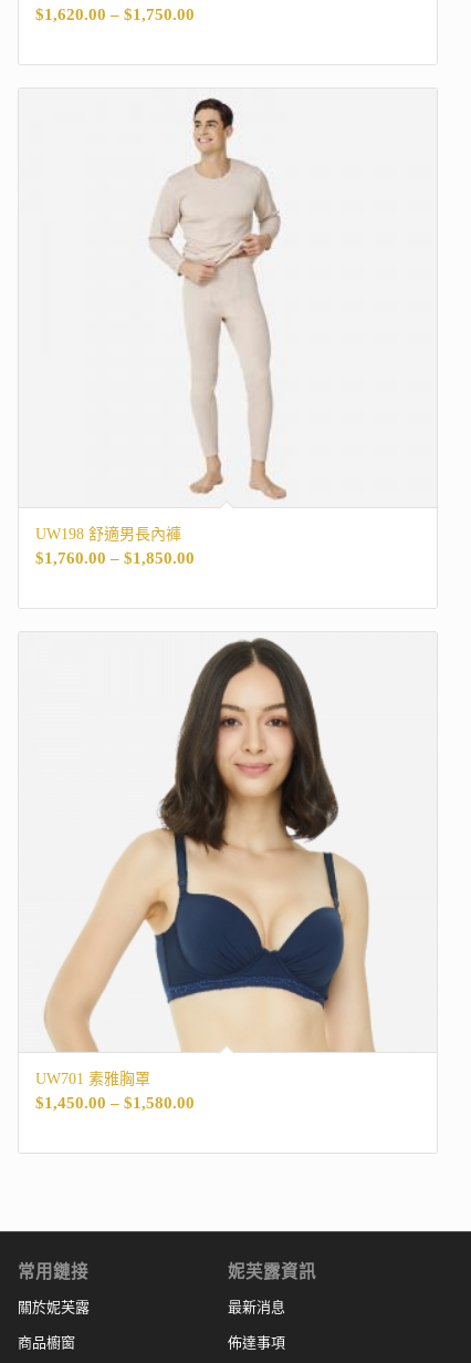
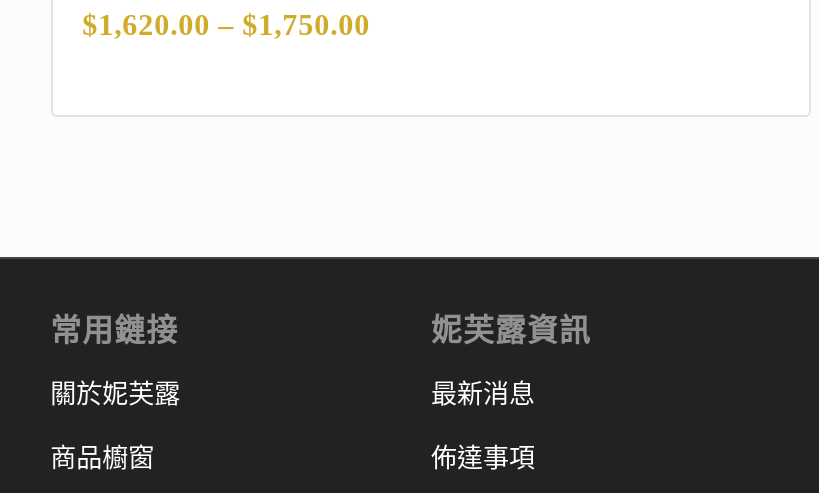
[35,97,287,567] [image] | UW198 舒適男長內褲 | $1,760.00 – $1,850.00 -> none
[35,637,377,1112] [image] | UW701 素雅胸罩 | $1,450.00 – $1,580.00 -> none

